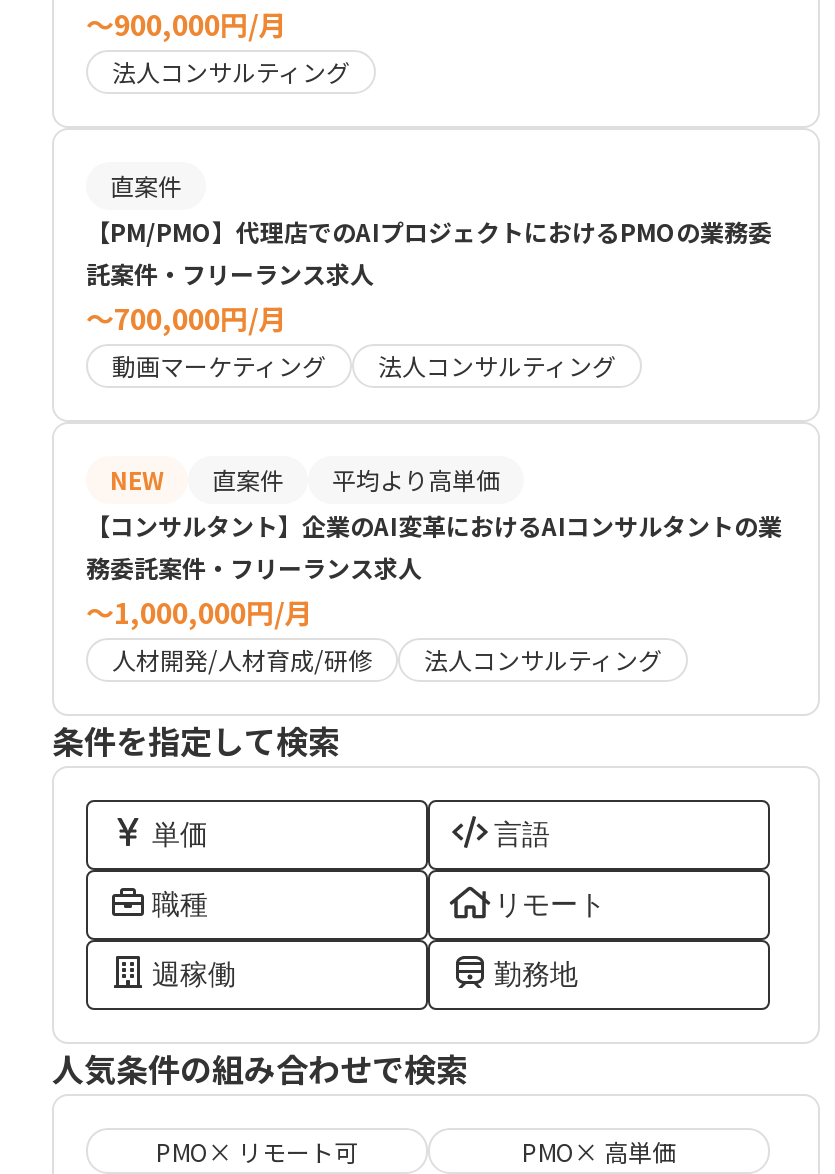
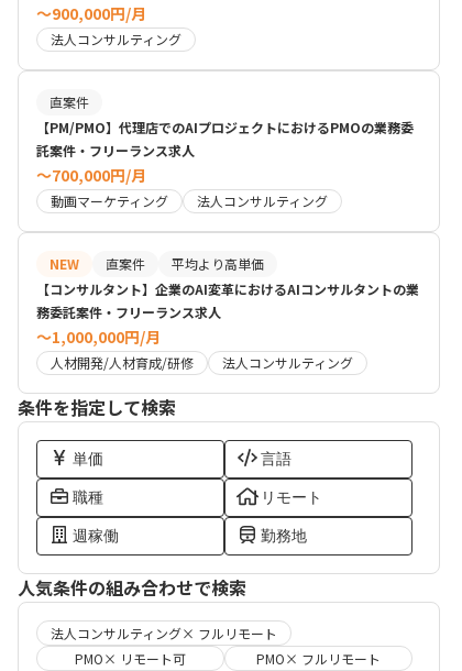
none -> [51,623,277,642] 法人コンサルティング× フルリモート
[522,1133,676,1167] PMO× 高単価 -> [256,649,381,667] PMO× フルリモート

